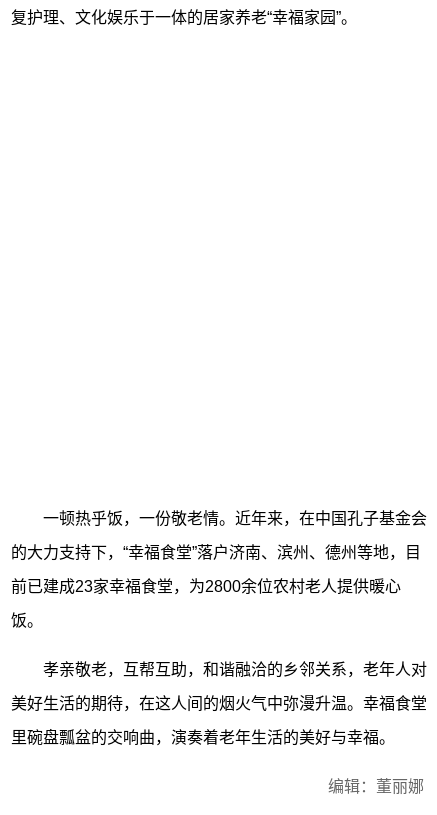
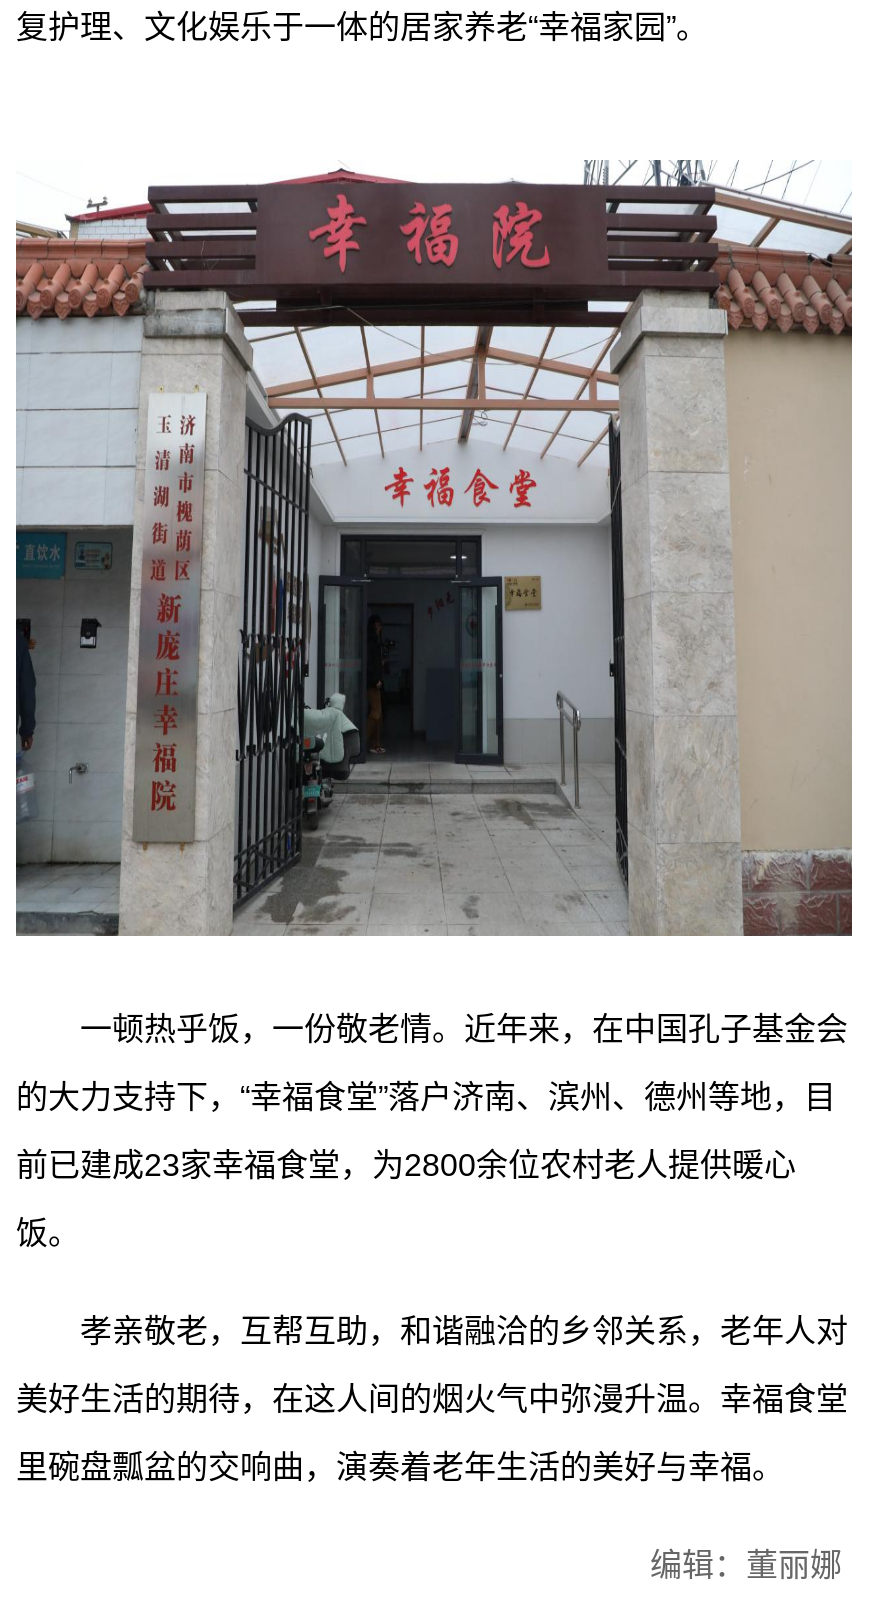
none -> [14,158,854,938] [image]

